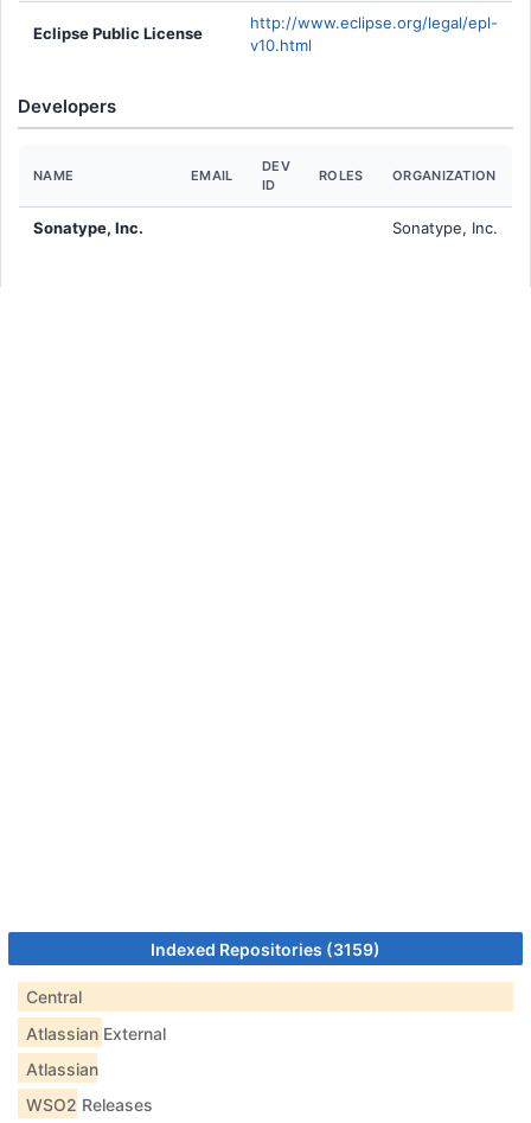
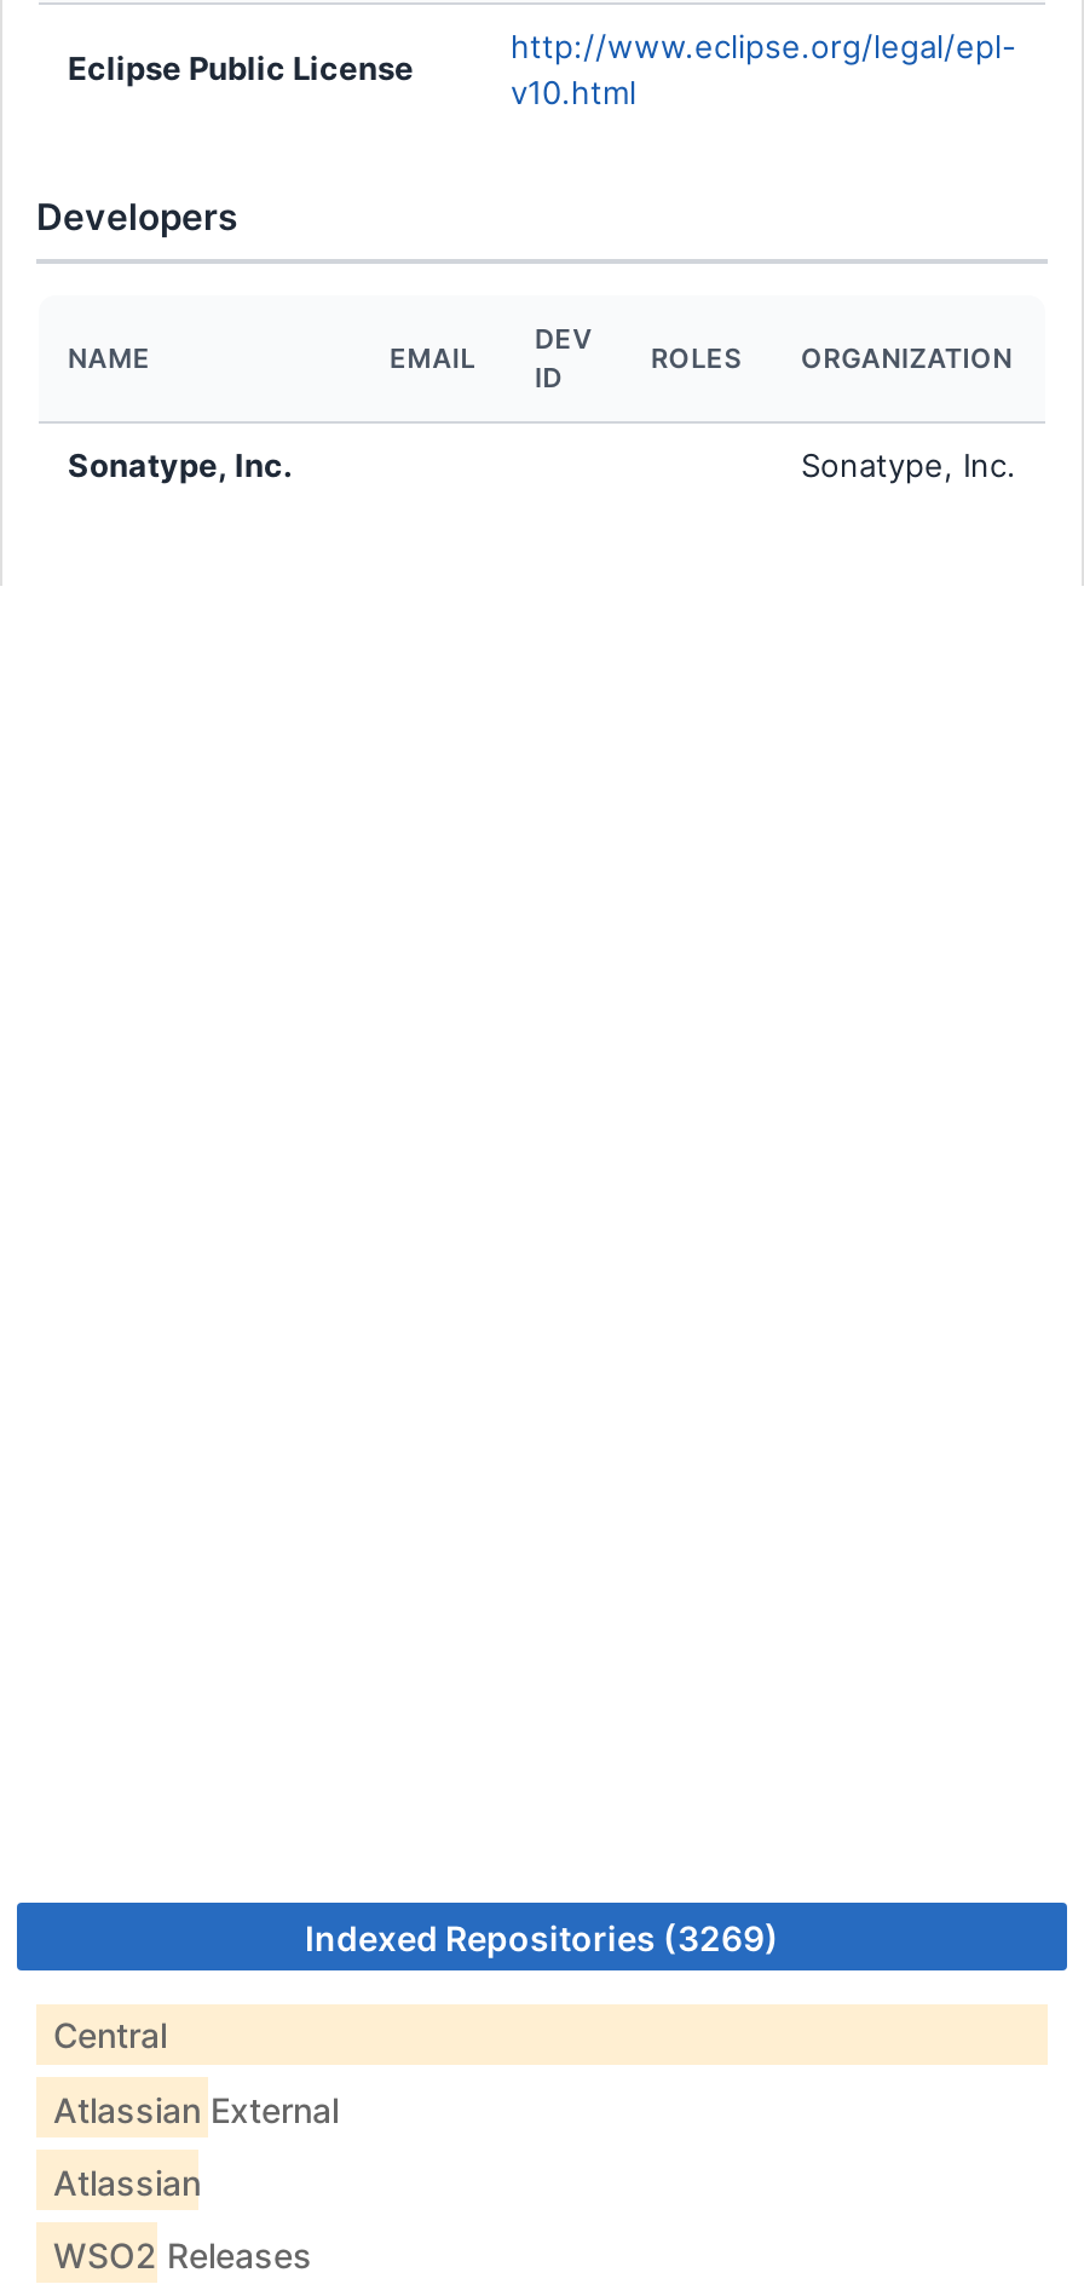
[151,939,380,959] Indexed Repositories (3159) -> [305,1917,779,1958] Indexed Repositories (3269)

